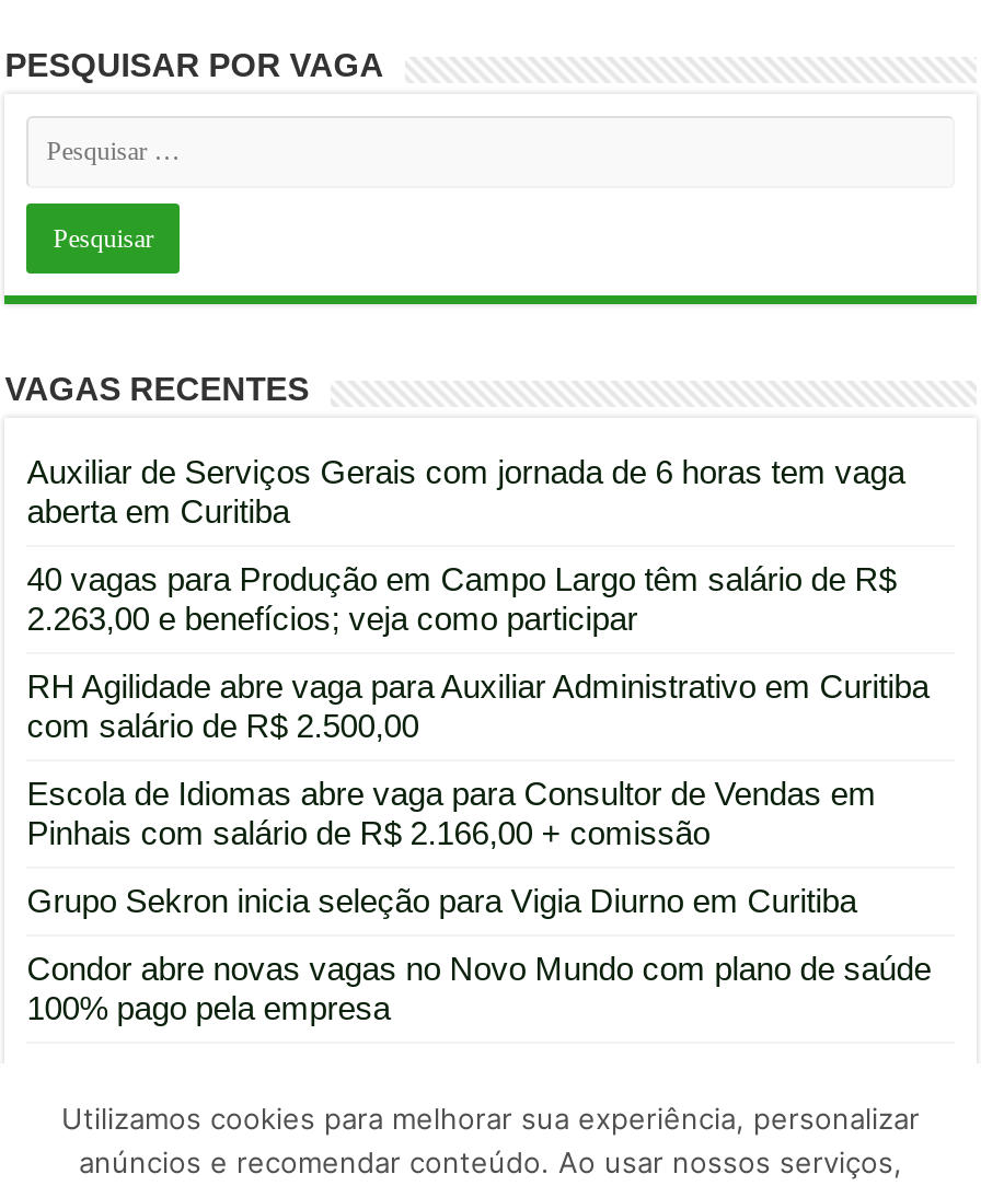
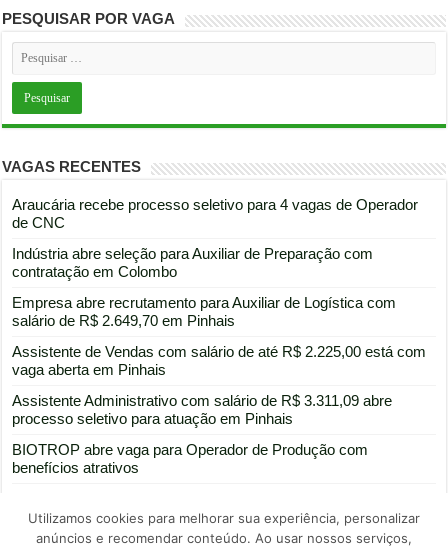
[27,452,905,528] Auxiliar de Serviços Gerais com jornada de 6 horas tem vaga | aberta em Curitiba -> [12,196,418,231] Araucária recebe processo seletivo para 4 vagas de Operador | de CNC
[27,559,896,635] 40 vagas para Produção em Campo Largo têm salário de R$ | 2.263,00 e benefícios; veja como participar -> [12,245,373,280] Indústria abre seleção para Auxiliar de Preparação com | contratação em Colombo
[27,666,929,743] RH Agilidade abre vaga para Auxiliar Administrativo em Curitiba | com salário de R$ 2.500,00 -> [12,294,396,329] Empresa abre recrutamento para Auxiliar de Logística com | salário de R$ 2.649,70 em Pinhais
[27,773,876,850] Escola de Idiomas abre vaga para Consultor de Vendas em | Pinhais com salário de R$ 2.166,00 + comissão -> [12,343,426,378] Assistente de Vendas com salário de até R$ 2.225,00 está com | vaga aberta em Pinhais
[27,881,857,918] Grupo Sekron inicia seleção para Vigia Diurno em Curitiba -> [12,392,392,427] Assistente Administrativo com salário de R$ 3.311,09 abre | processo seletivo para atuação em Pinhais
[27,948,931,1025] Condor abre novas vagas no Novo Mundo com plano de saúde | 100% pago pela empresa -> [12,441,368,476] BIOTROP abre vaga para Operador de Produção com | benefícios atrativos

